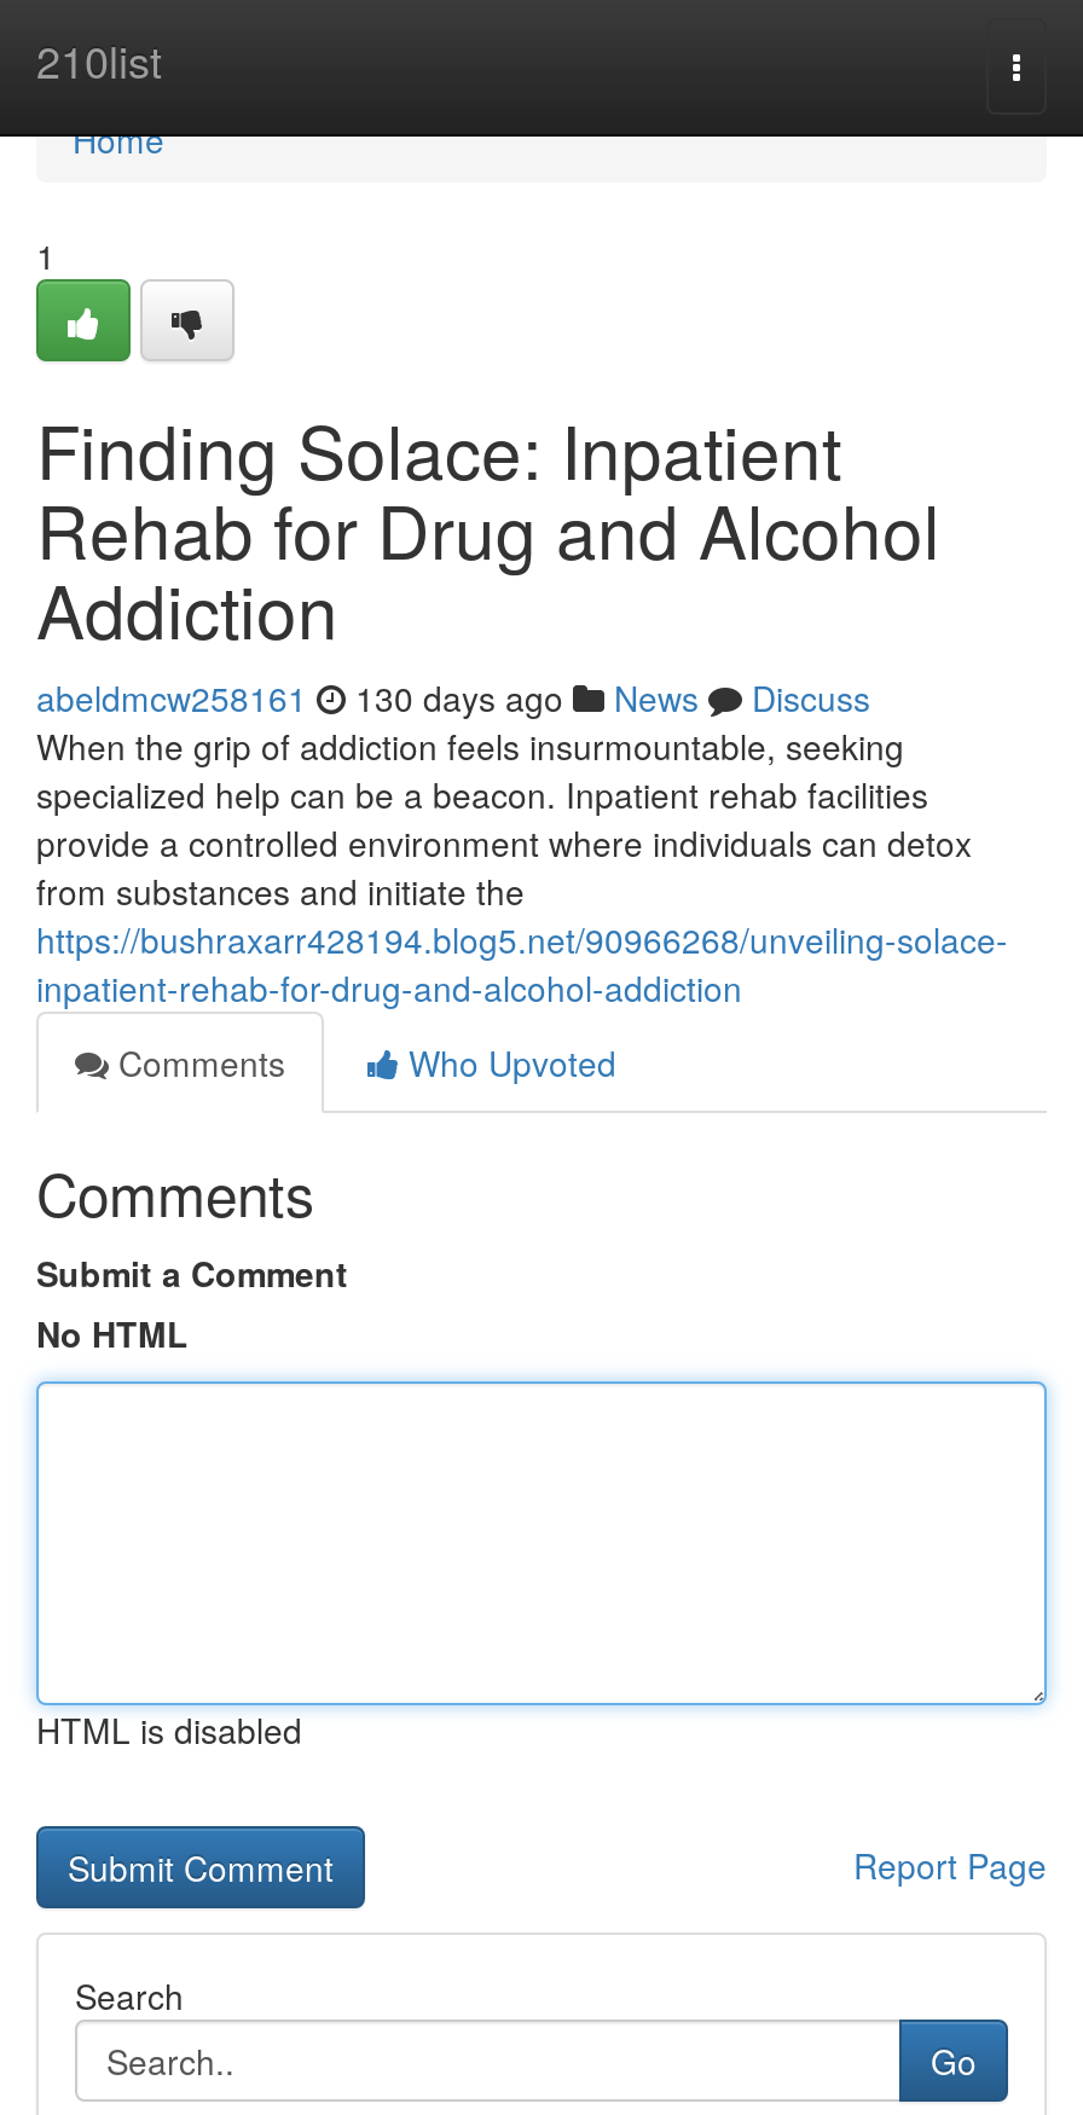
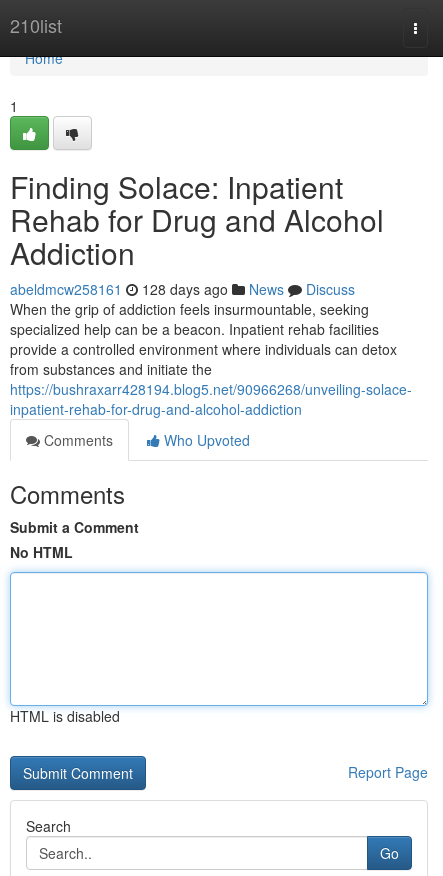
[36,673,870,722] abeldmcw258161 130 days ago News Discuss -> [10,279,355,299] abeldmcw258161 128 days ago News Discuss

